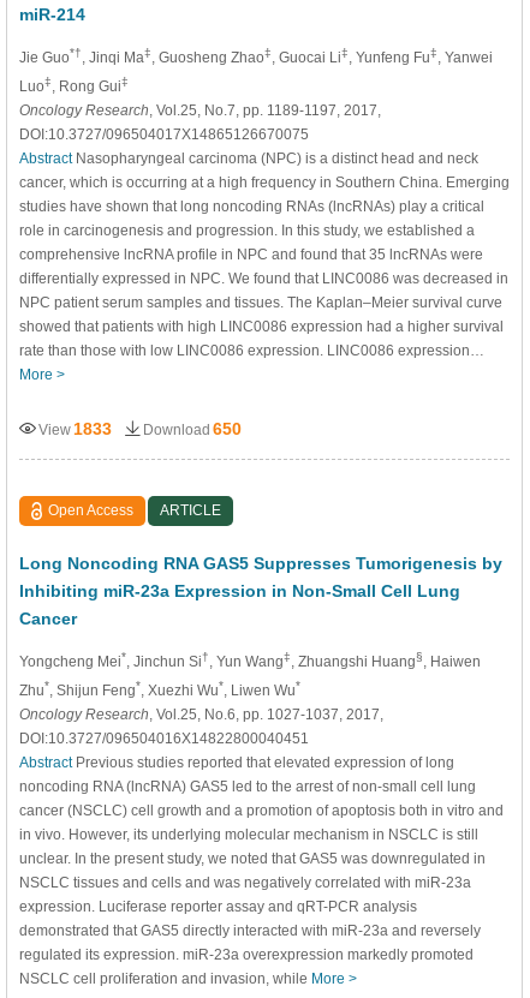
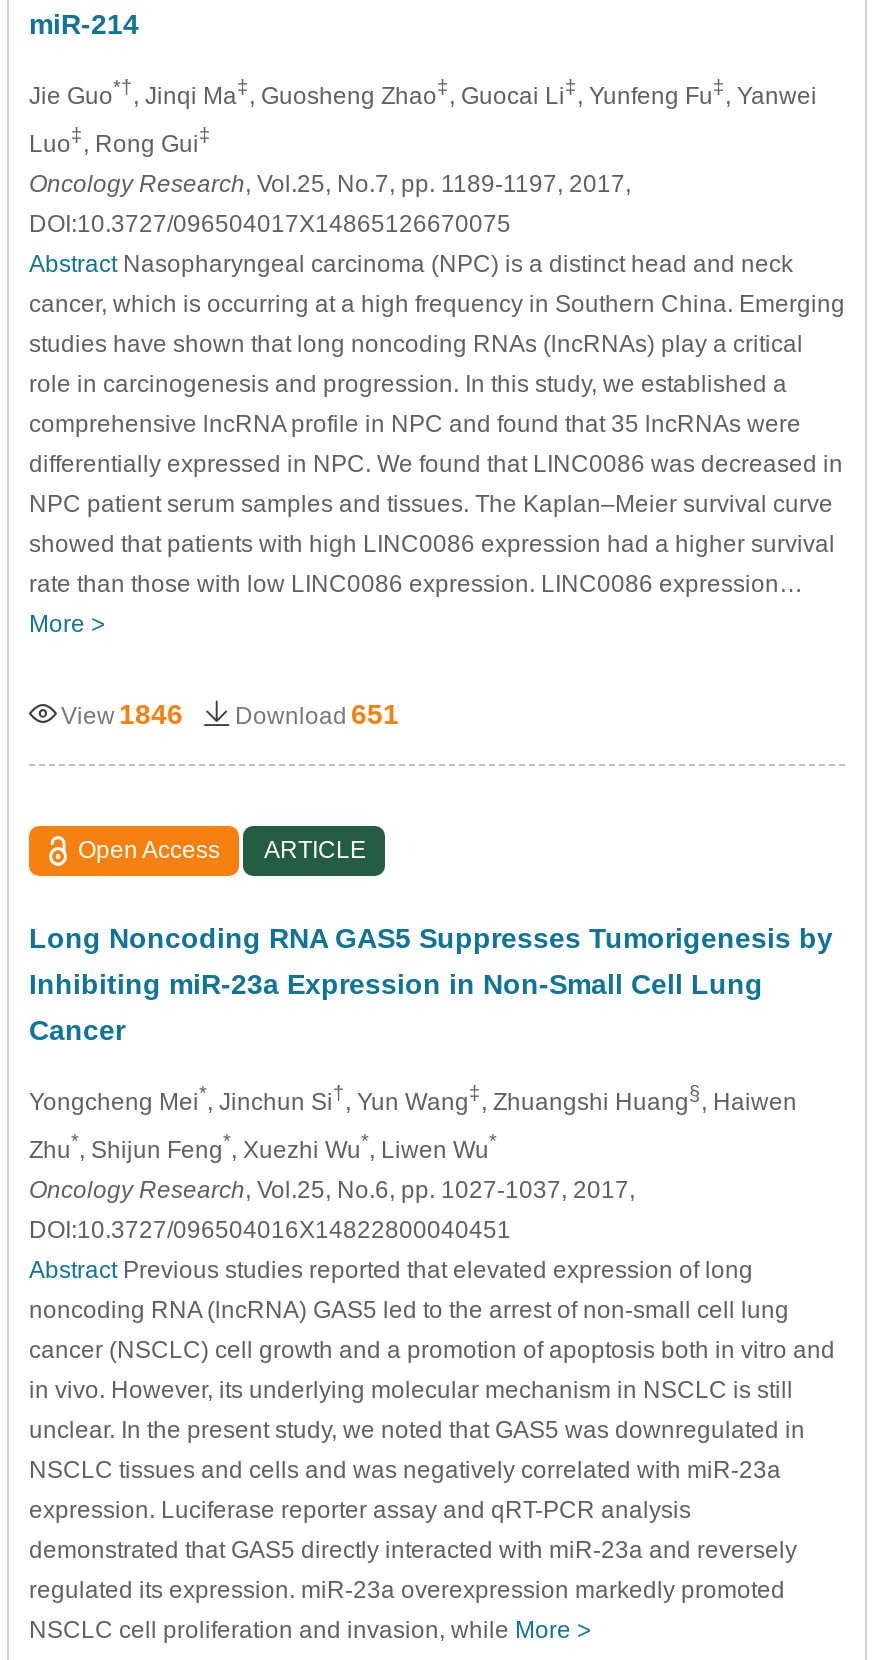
[38,419,112,438] View 1833 -> [61,697,183,729] View 1846
[143,419,242,438] Download 650 -> [235,697,399,729] Download 651

